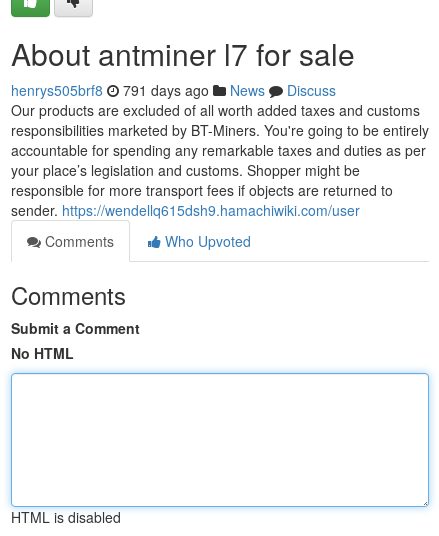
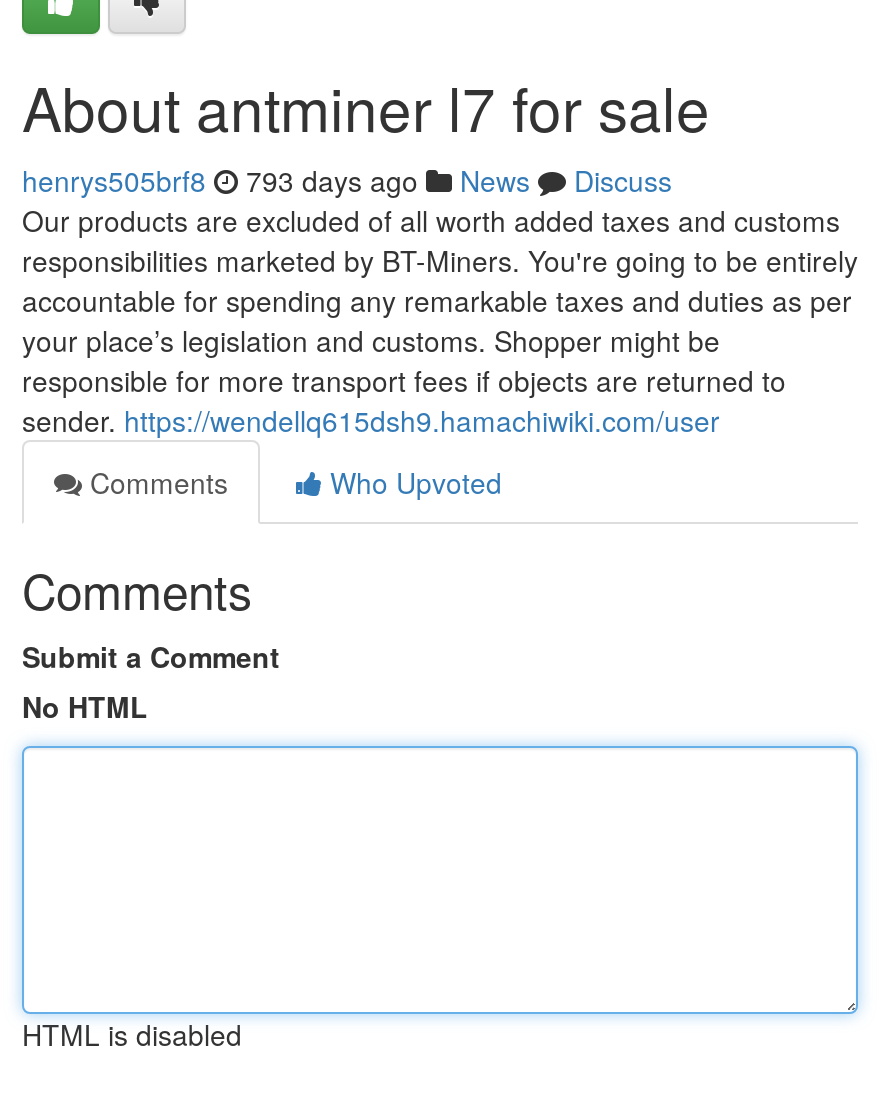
[11,80,336,100] henrys505brf8 791 days ago News Discuss -> [22,160,672,200] henrys505brf8 793 days ago News Discuss

